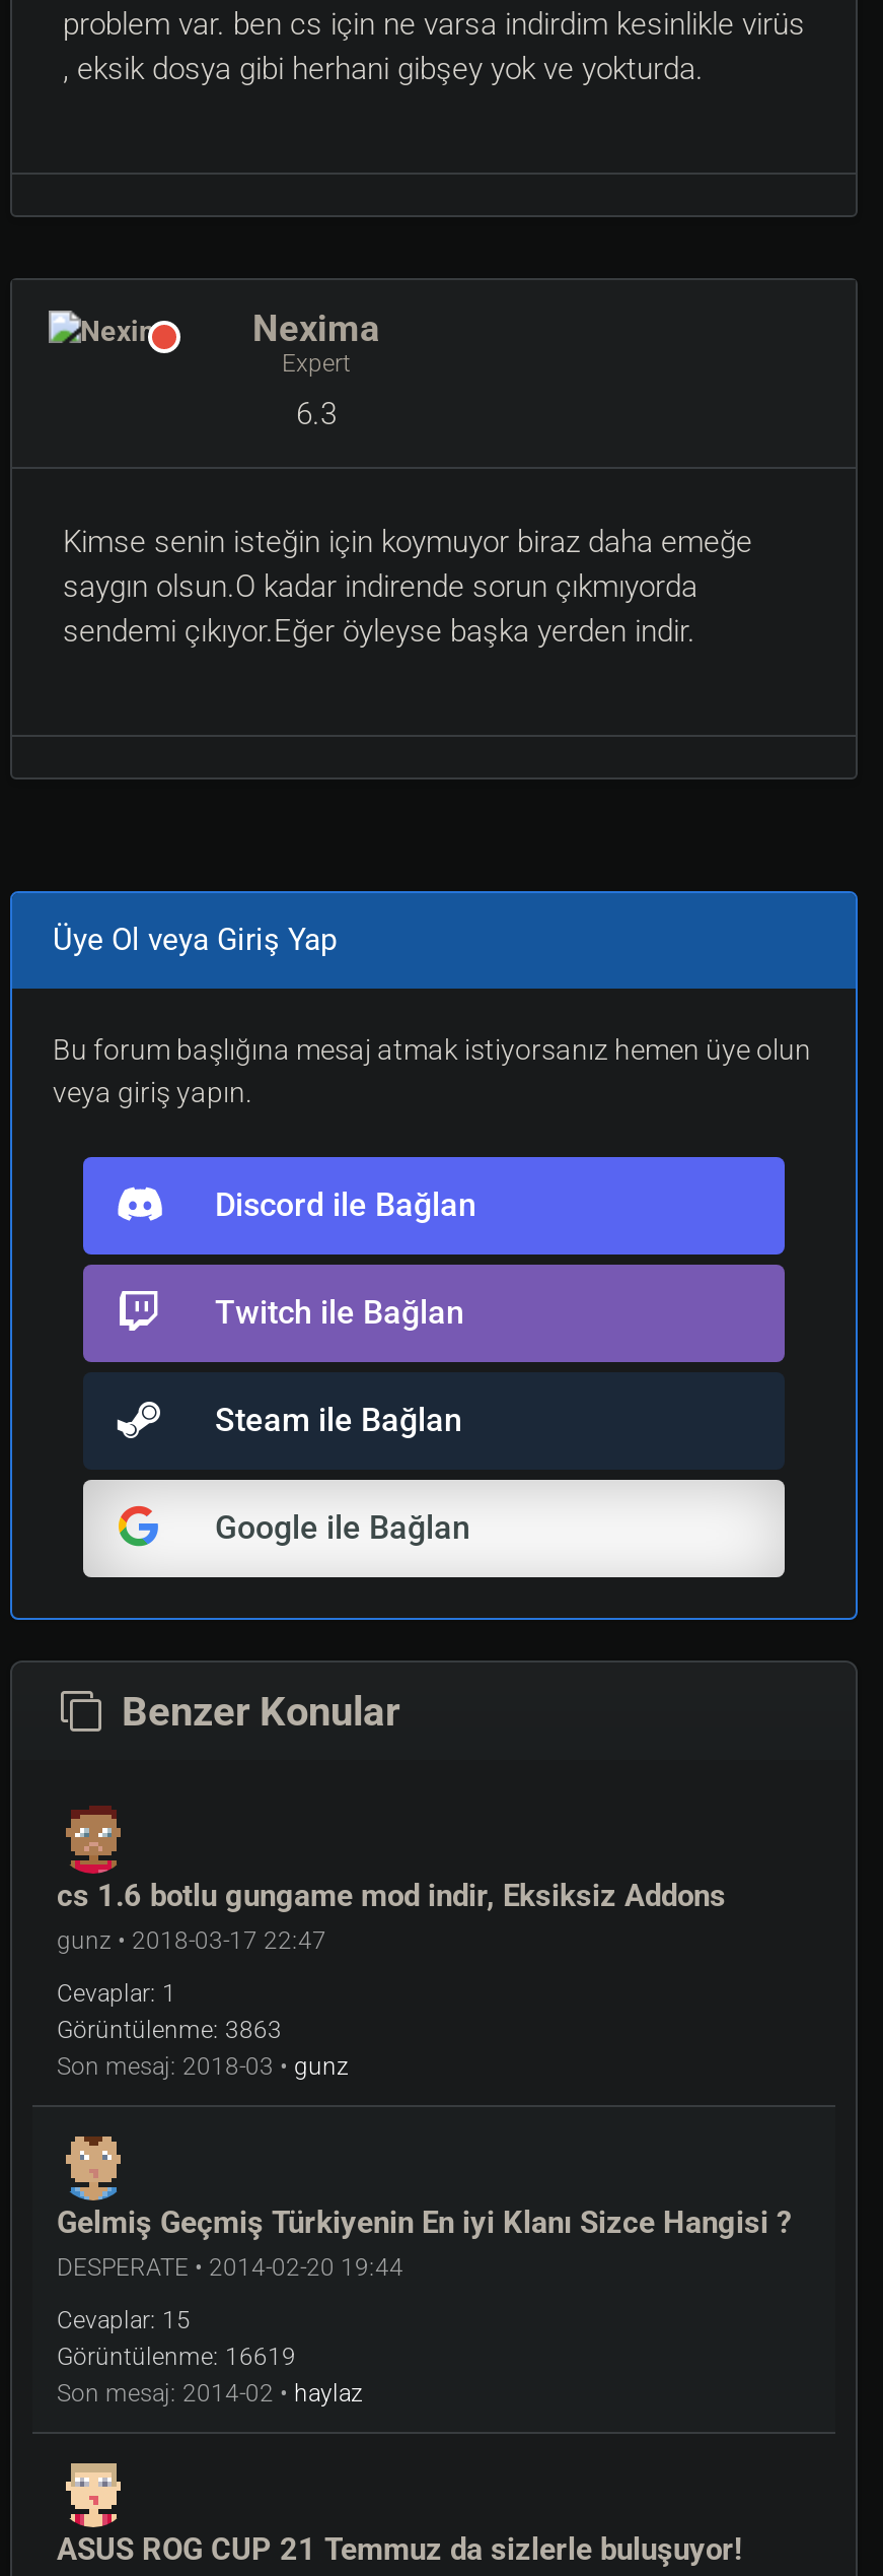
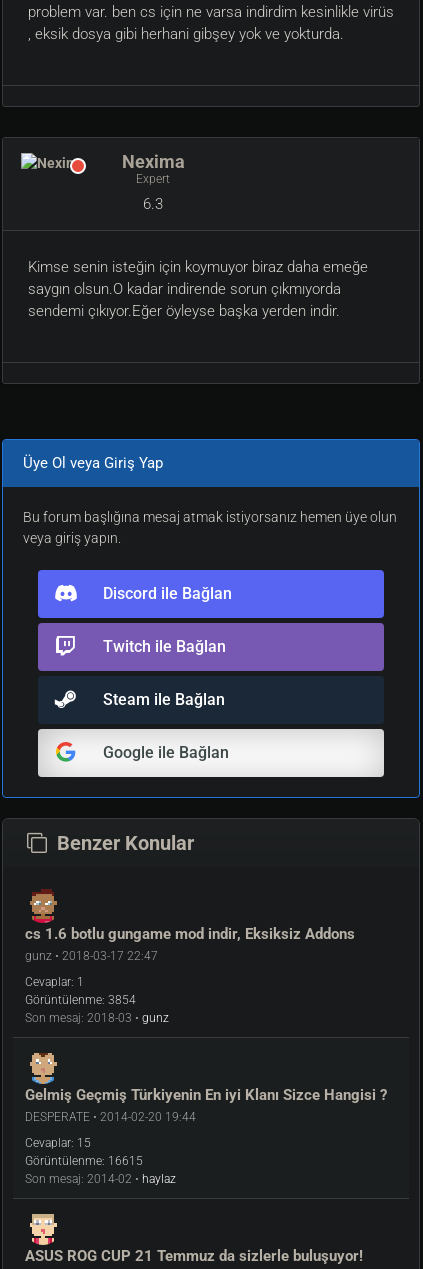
[57,2016,282,2044] Görüntülenme: 3863 -> [25,993,136,1007] Görüntülenme: 3854
[57,2343,296,2371] Görüntülenme: 16619 -> [25,1154,143,1168] Görüntülenme: 16615

